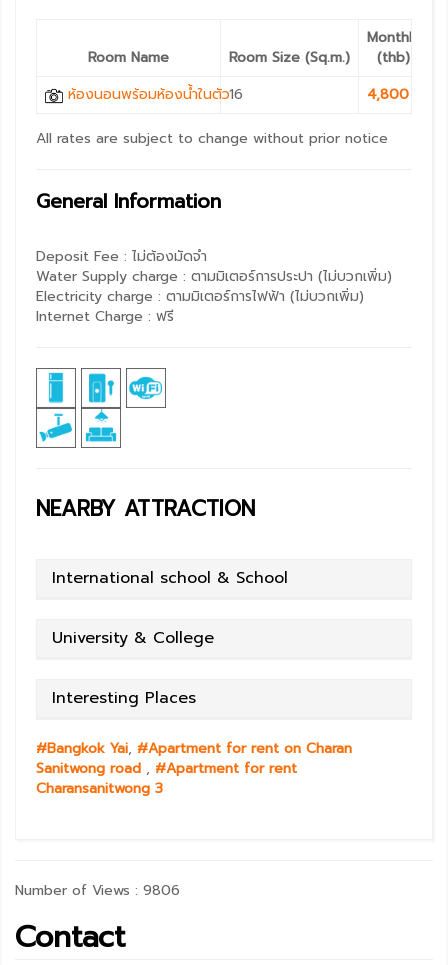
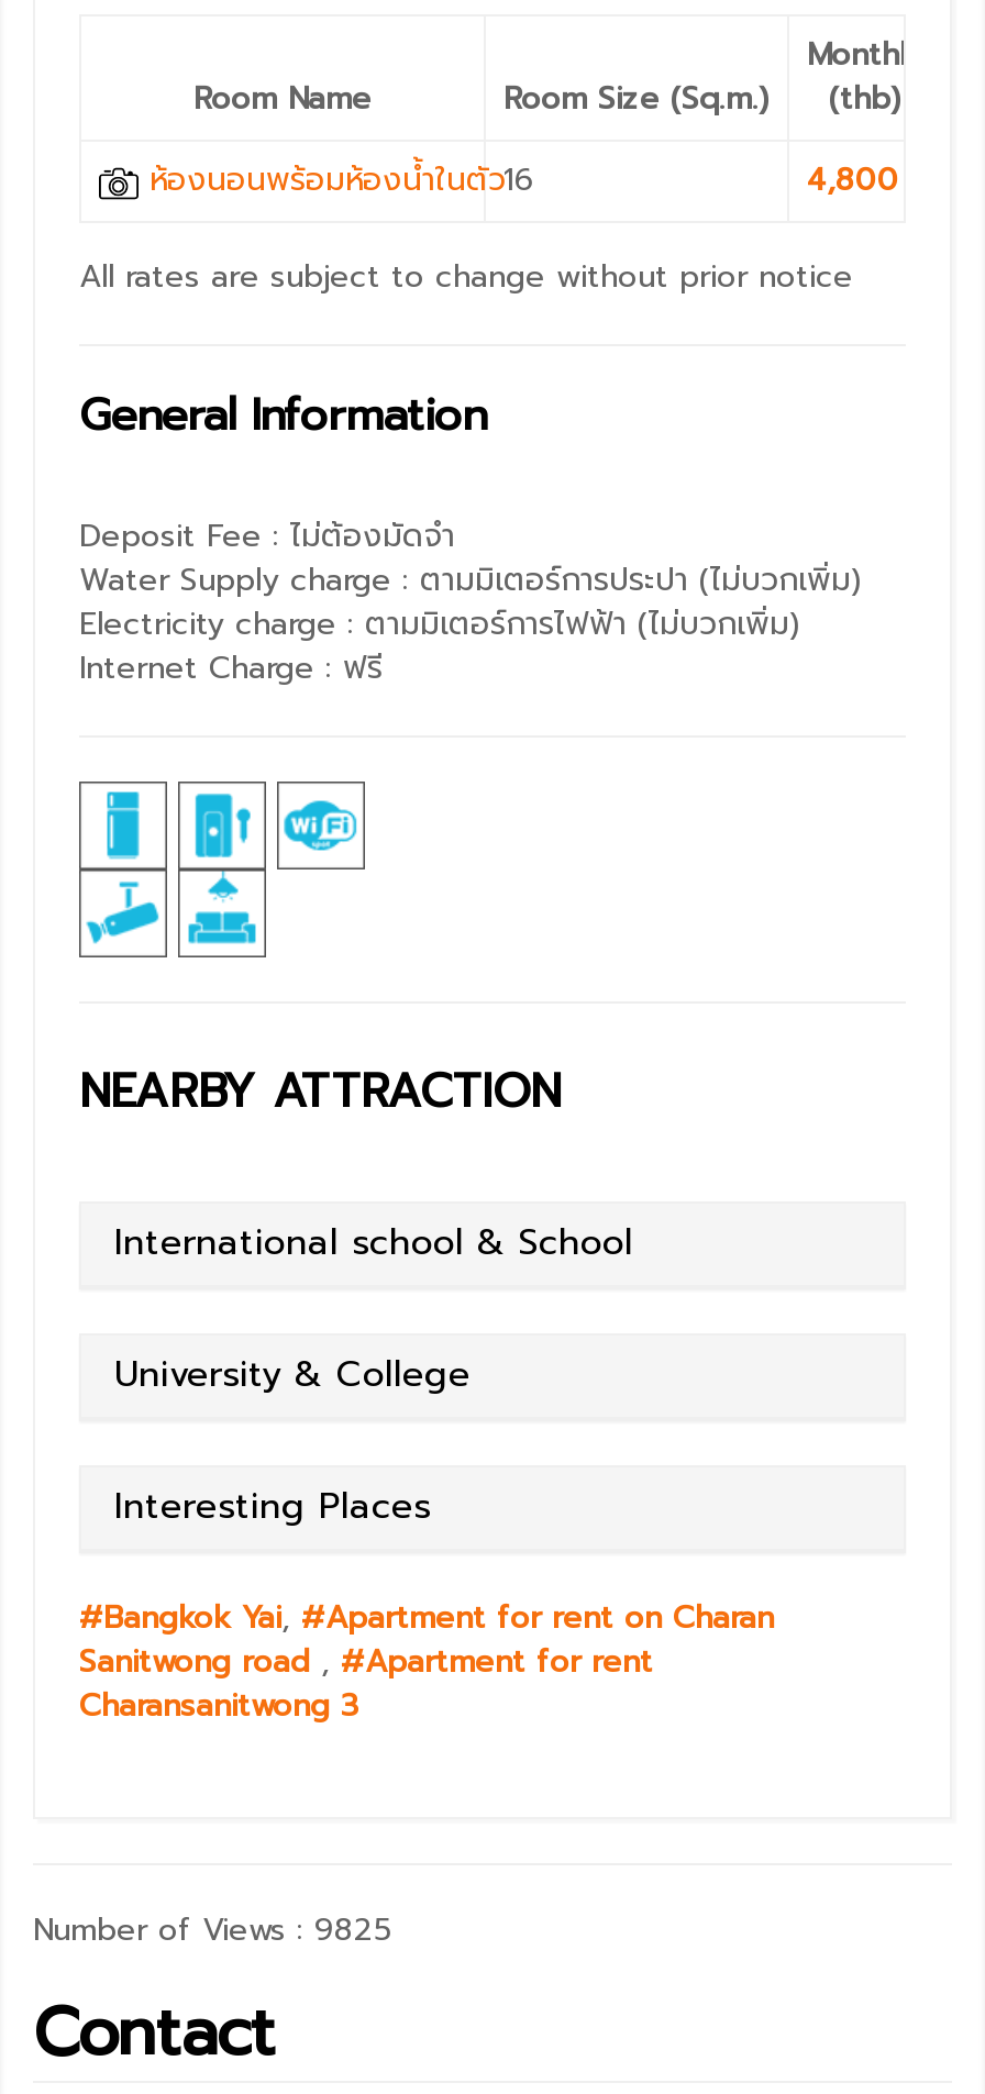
[15,880,180,901] Number of Views : 9806 -> [33,1908,391,1954] Number of Views : 9825

